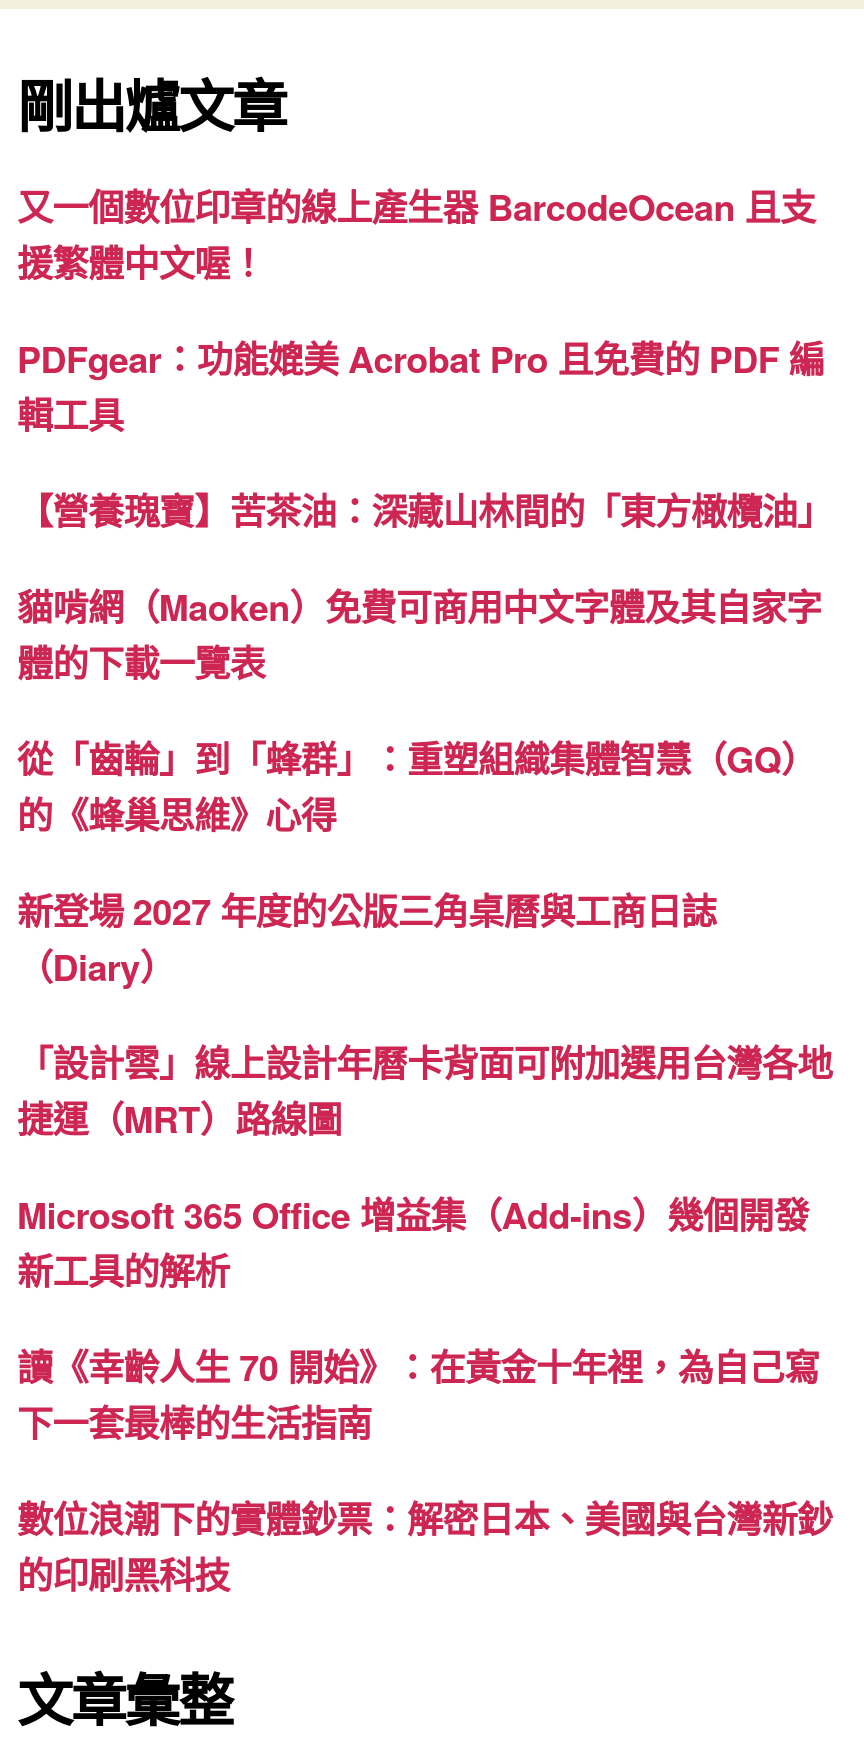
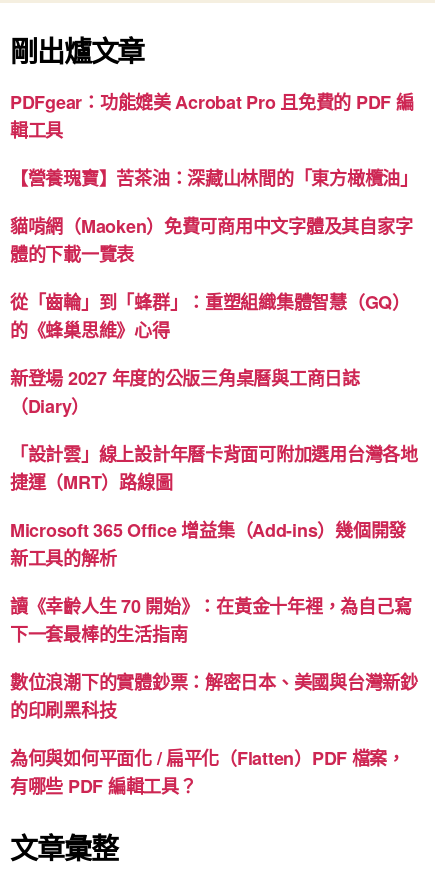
[17,182,815,290] 又一個數位印章的線上產生器 BarcodeOcean 且支 | 援繁體中文喔！ -> none
moved [17,334,833,1602] -> [10,89,418,723]: PDFgear：功能媲美 Acrobat Pro 且免費的 PDF 編 | 輯工具 | 【營養瑰寶】苦茶油：深藏山林間的「東方橄欖油」 | ... | 數位浪潮下的實體鈔票：解密日本、美國與台灣新鈔 | 的印刷黑科技
none -> [10,745,405,799] 為何與如何平面化 / 扁平化（Flatten）PDF 檔案， | 有哪些 PDF 編輯工具？

